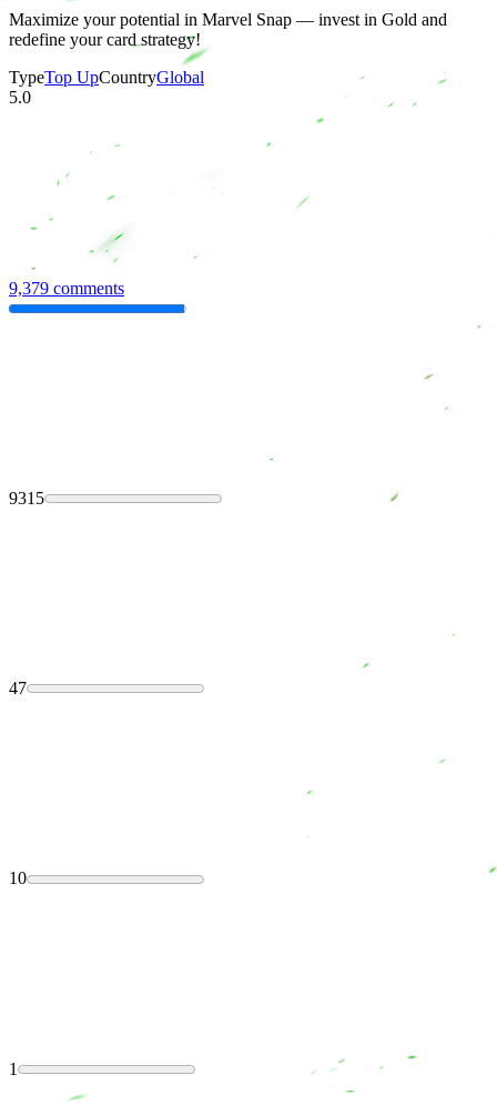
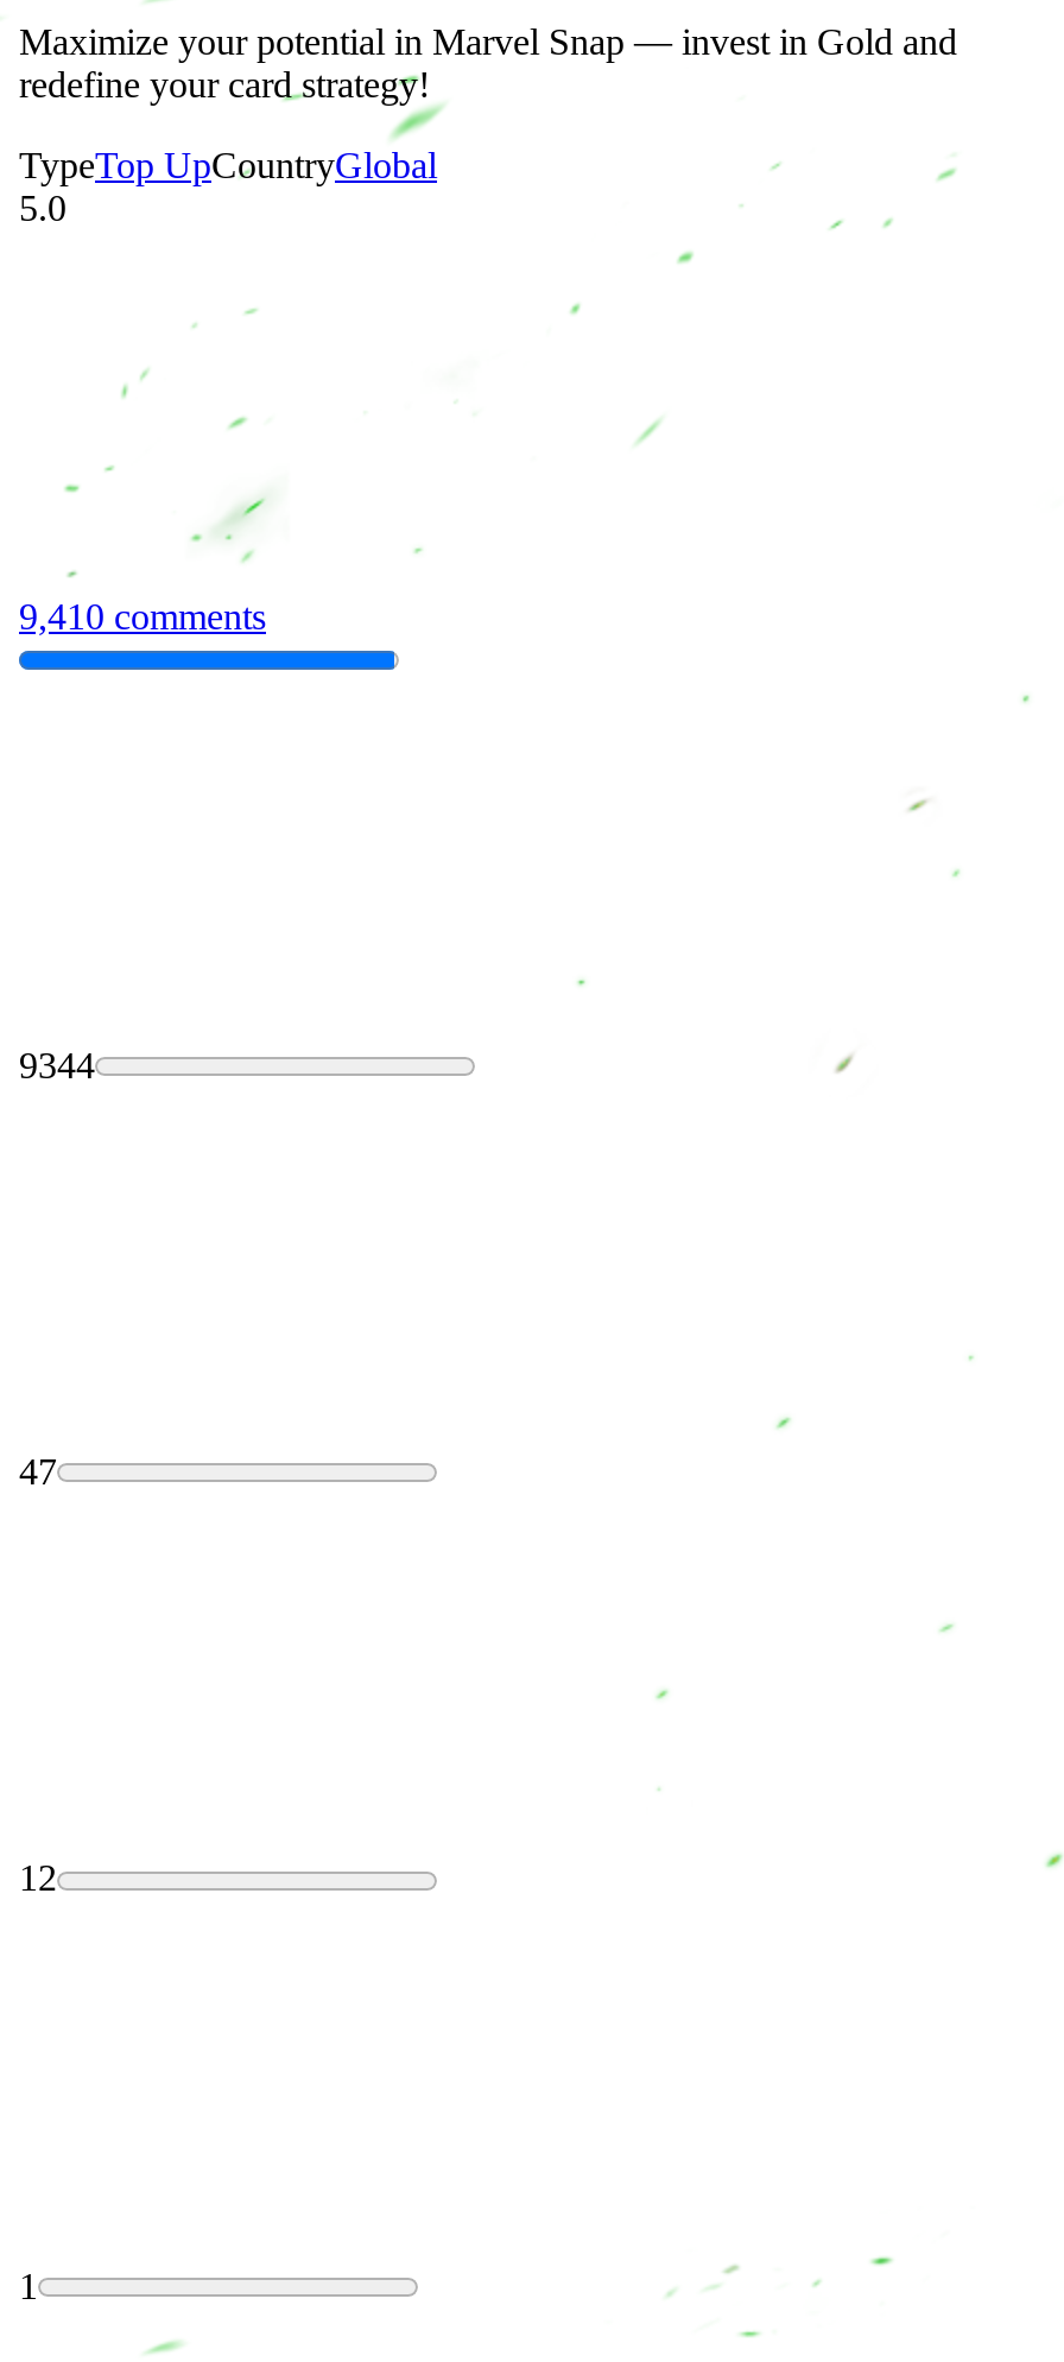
[9,278,124,297] 9,379 comments -> [19,595,266,636] 9,410 comments
[9,489,44,508] 9315 -> [19,1045,95,1085] 9344
[9,869,27,888] 10 -> [19,1858,57,1899] 12

